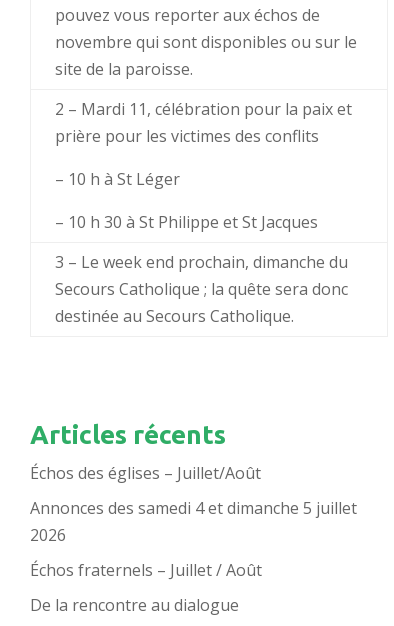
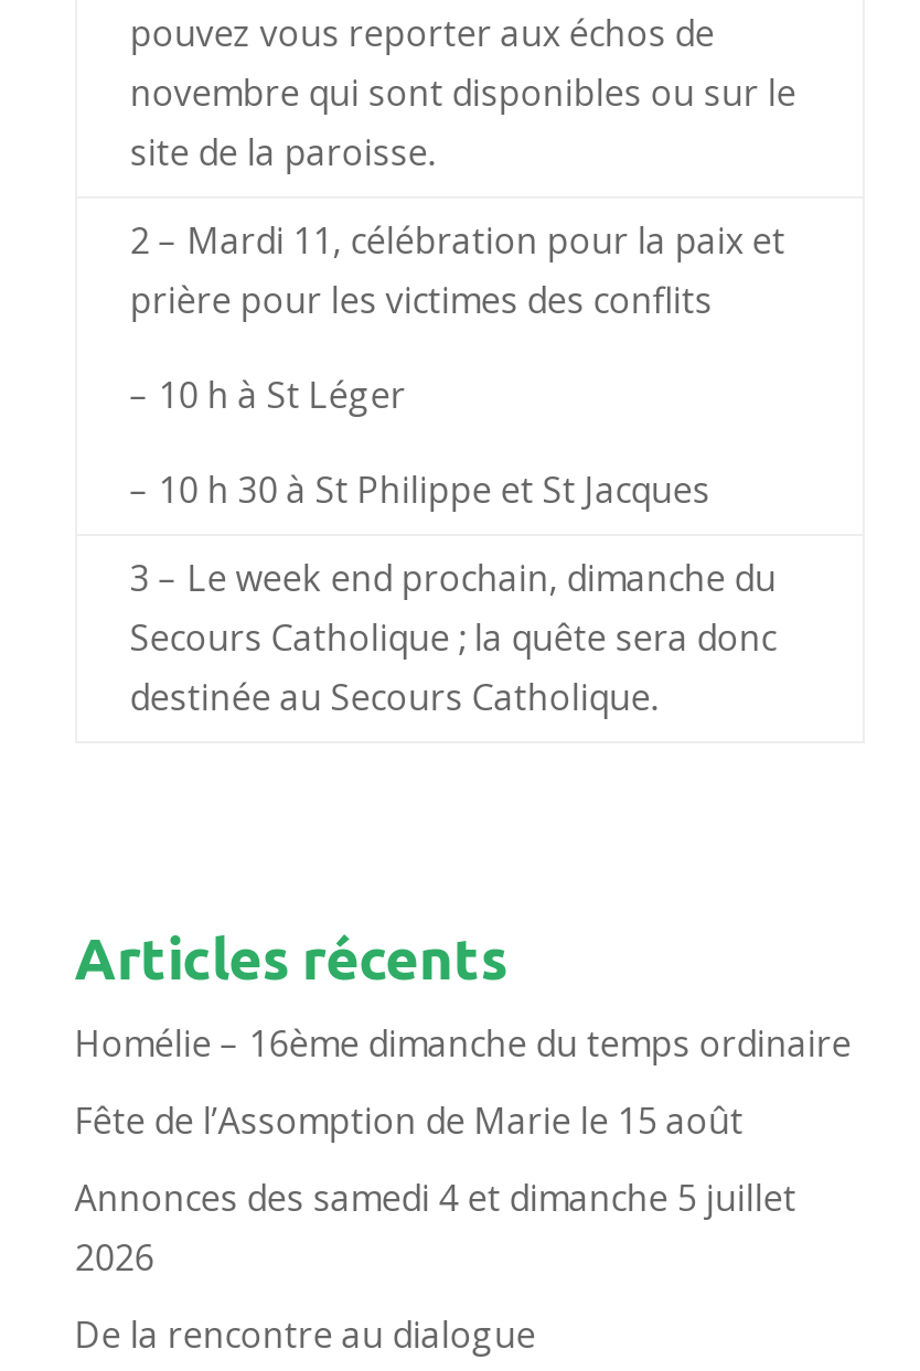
[30,462,261,484] Échos des églises – Juillet/Août -> [75,1019,851,1145] Homélie – 16ème dimanche du temps ordinaire | Fête de l’Assomption de Marie le 15 août
moved [30,497,357,546] -> [75,1174,796,1282]: Annonces des samedi 4 et dimanche 5 juillet | 2026
[30,559,262,581] Échos fraternels – Juillet / Août -> none

